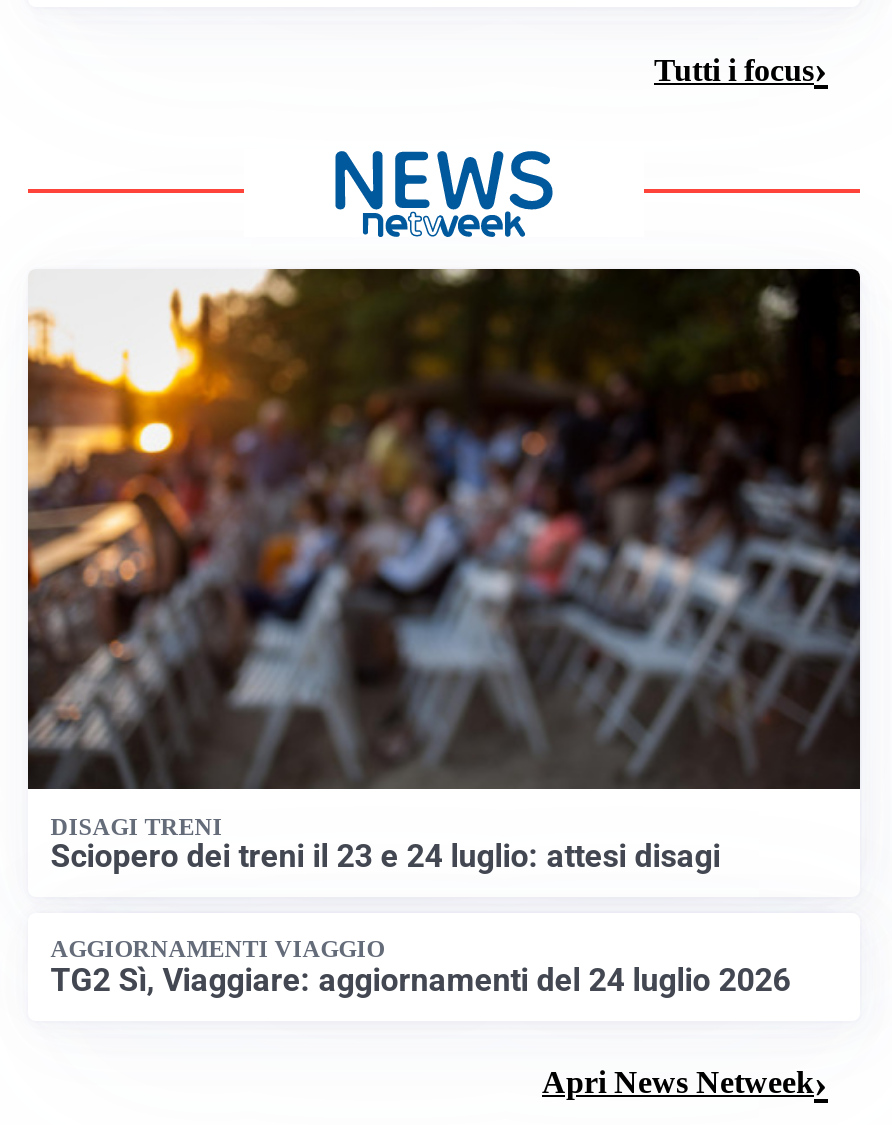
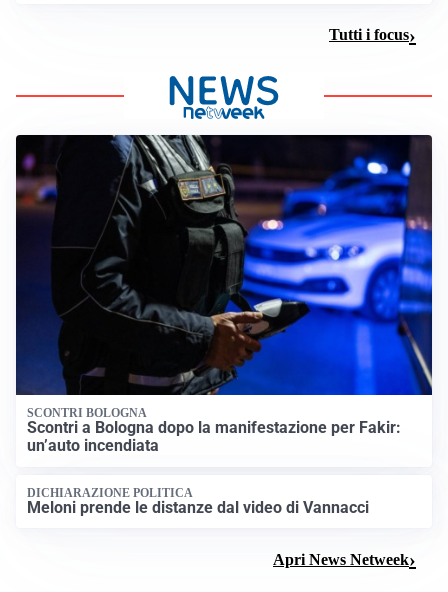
[26,266,862,875] [image] | DISAGI TRENI | Sciopero dei treni il 23 e 24 luglio: attesi disagi -> [15,134,433,455] [image] | SCONTRI BOLOGNA | Scontri a Bologna dopo la manifestazione per Fakir: | un’auto incendiata
[50,935,790,998] AGGIORNAMENTI VIAGGIO | TG2 Sì, Viaggiare: aggiornamenti del 24 luglio 2026 -> [27,486,369,517] DICHIARAZIONE POLITICA | Meloni prende le distanze dal video di Vannacci

